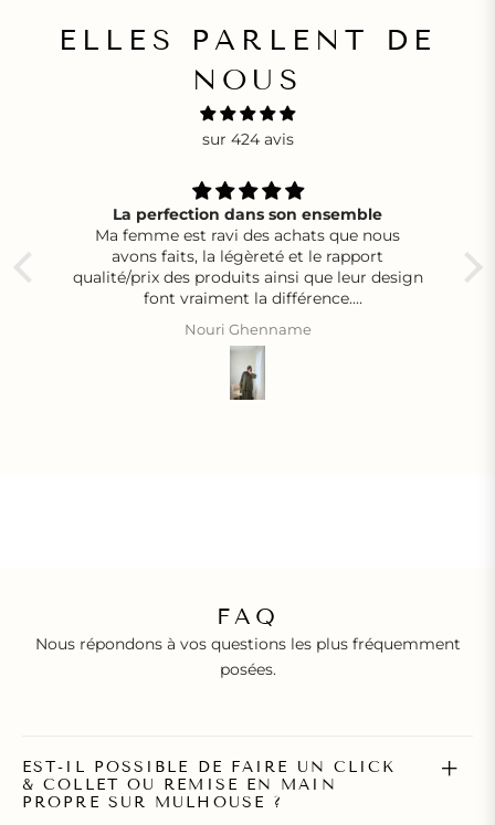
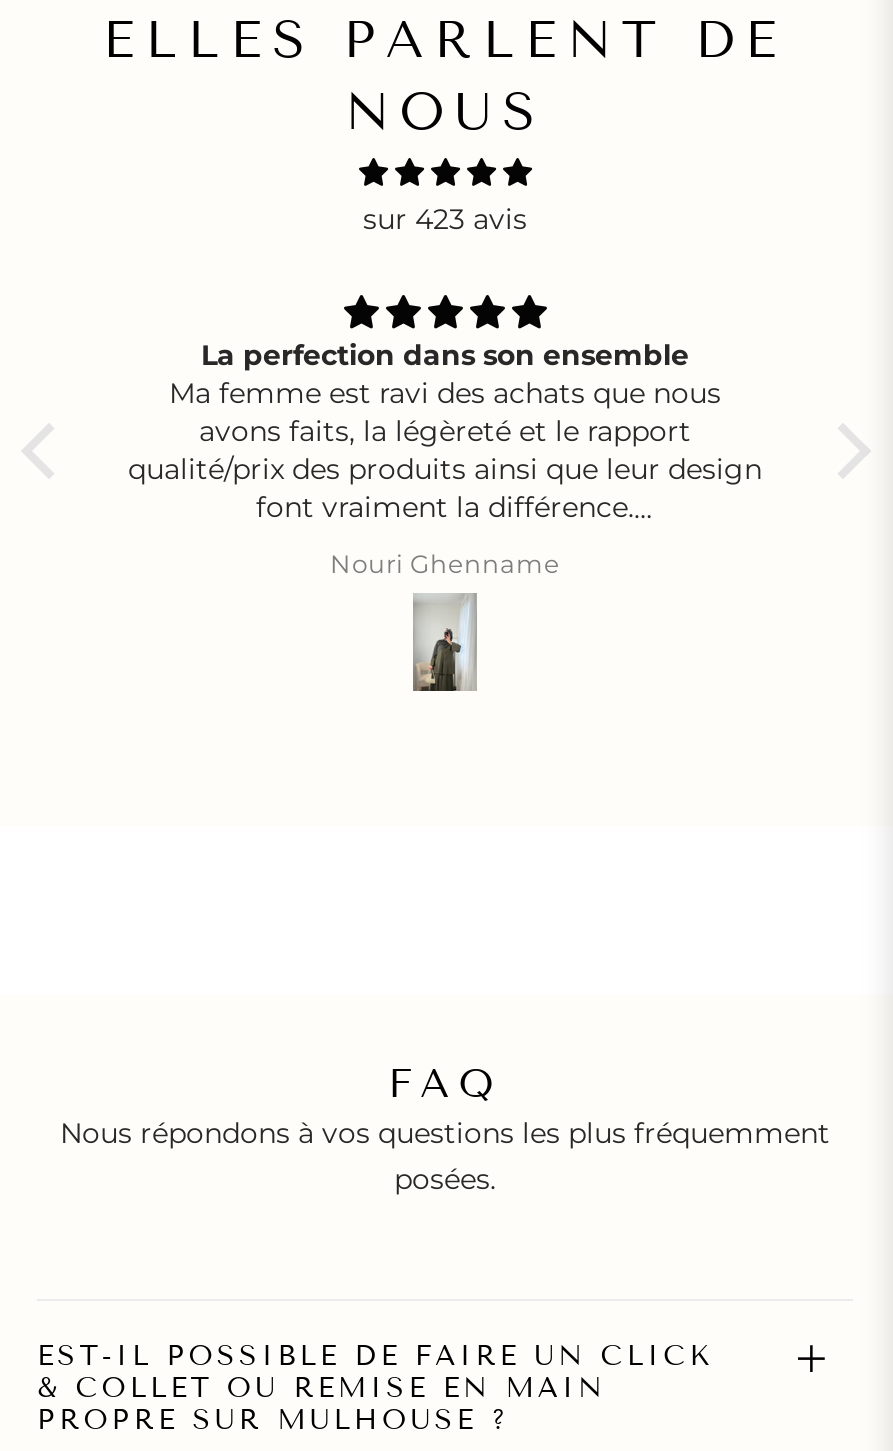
[202,130,293,150] sur 424 avis -> [363,202,527,238] sur 423 avis

